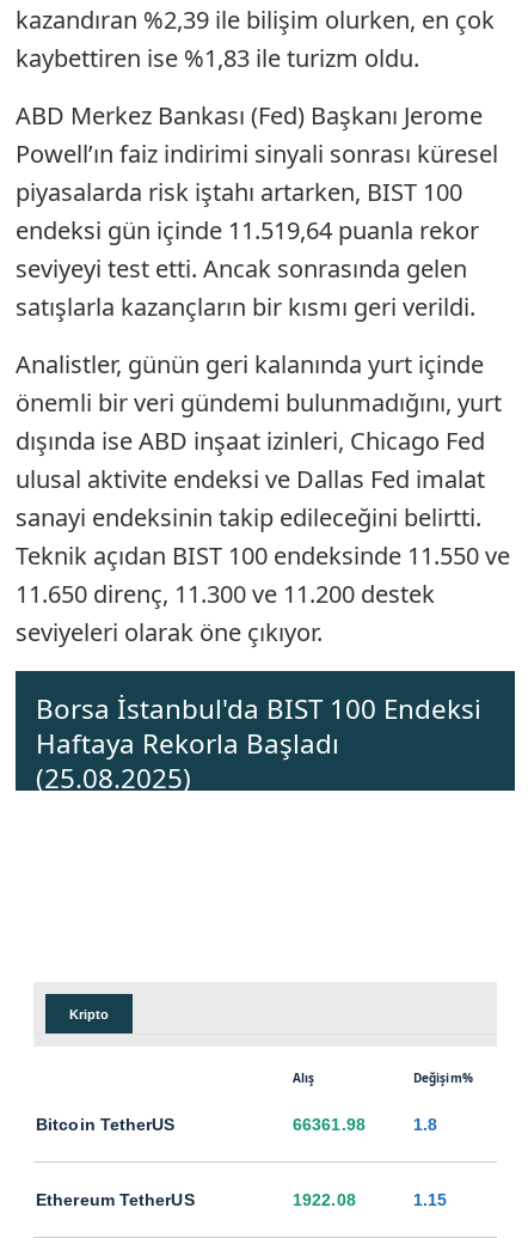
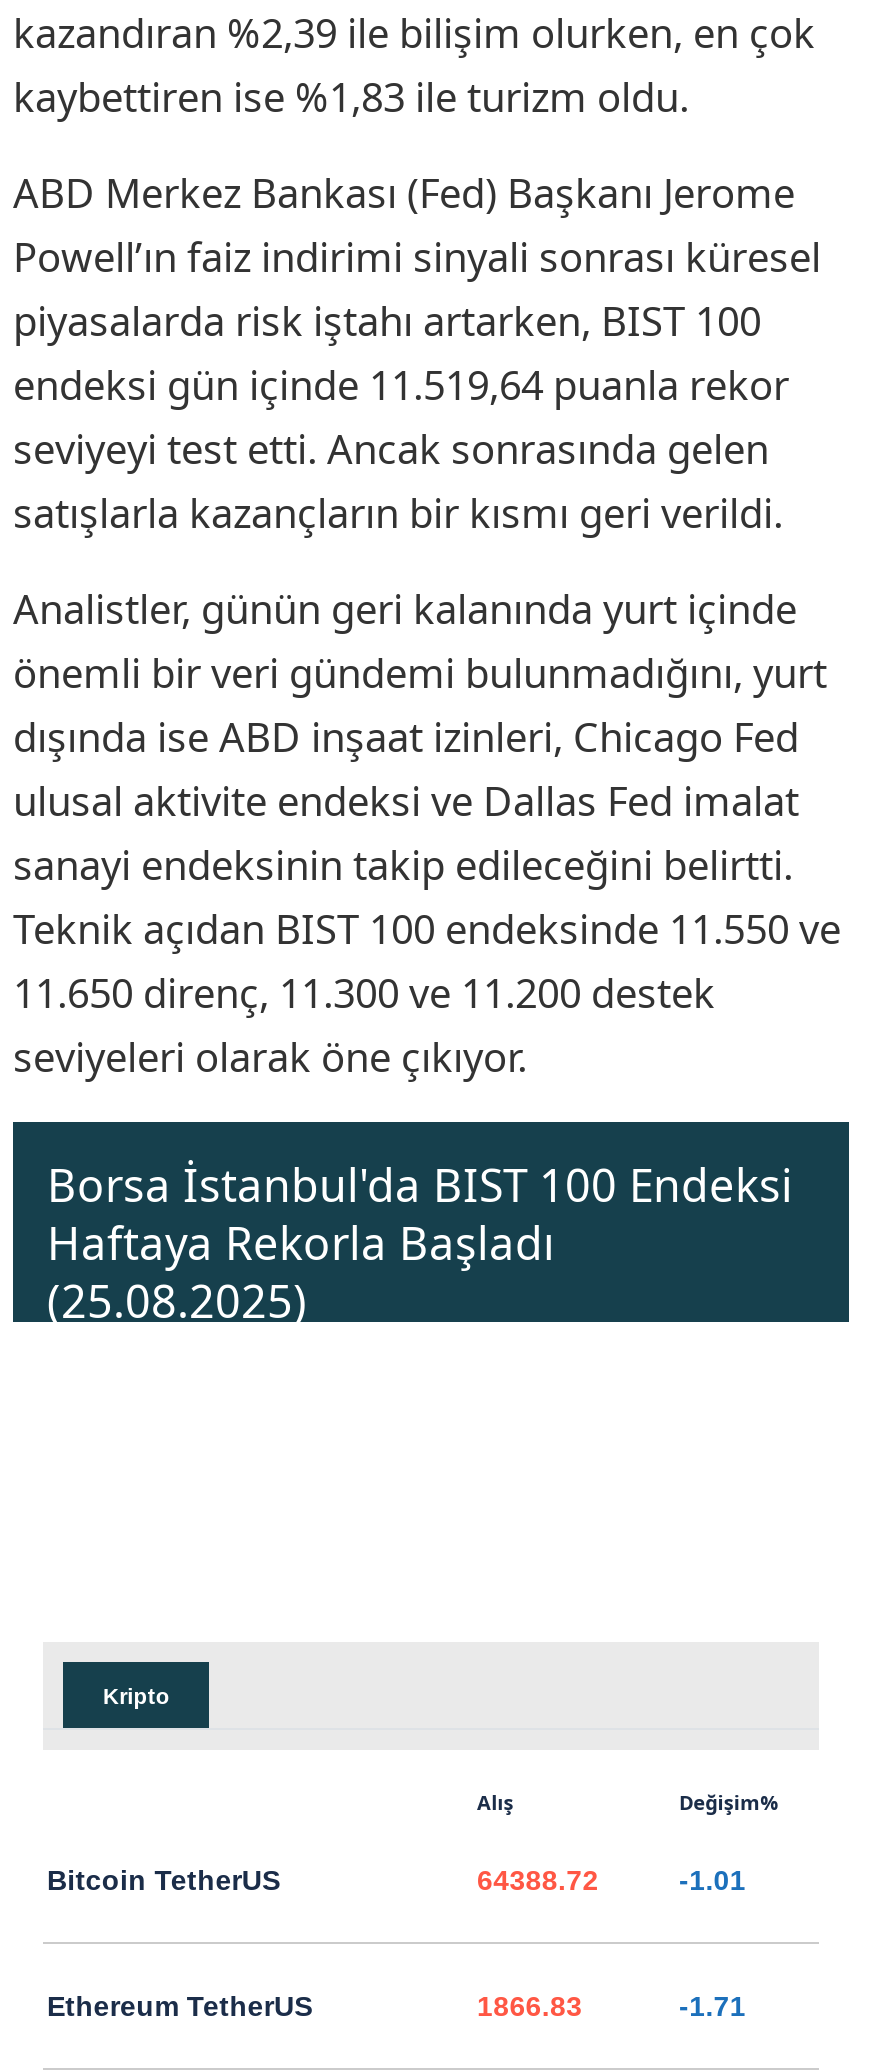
[293,1115,365,1134] 66361.98 -> [477,1864,599,1896] 64388.72
[413,1115,438,1134] 1.8 -> [679,1864,746,1896] -1.01
[293,1190,356,1209] 1922.08 -> [477,1990,582,2022] 1866.83
[413,1190,447,1209] 1.15 -> [679,1990,746,2022] -1.71

